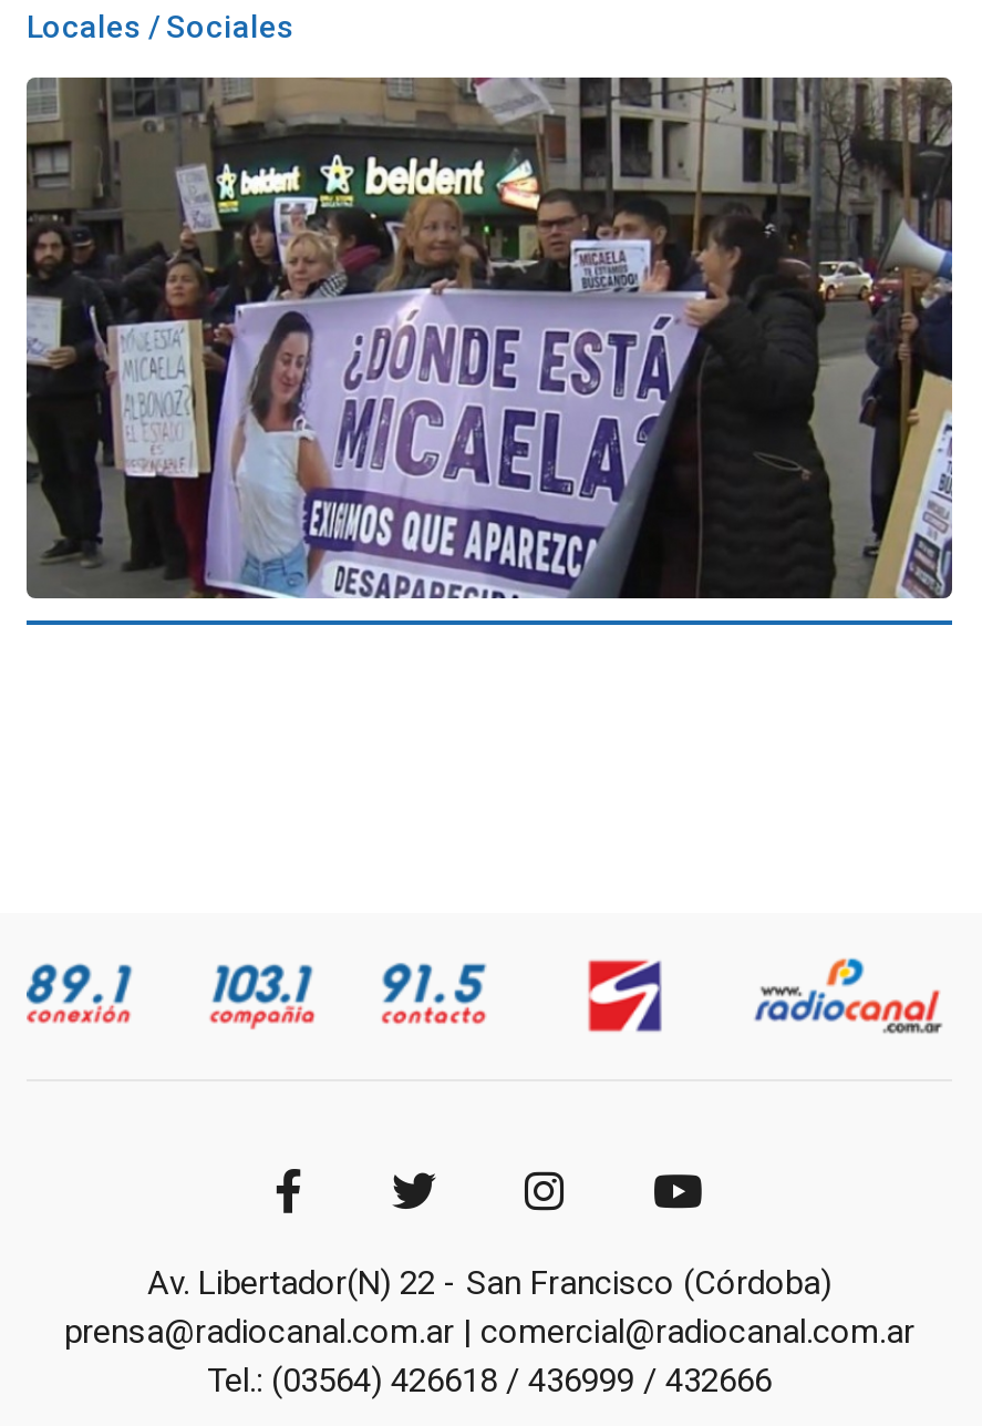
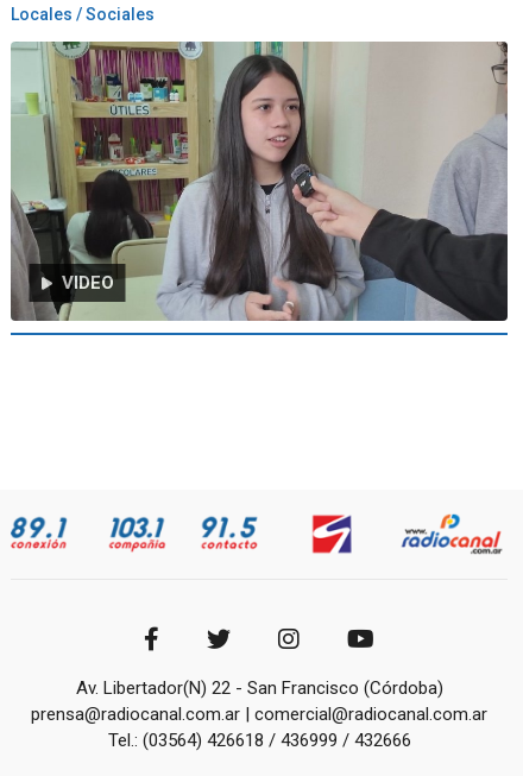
none -> [52,272,114,293] VIDEO
[24,75,954,601] [image] -> [11,40,509,322] [image]

